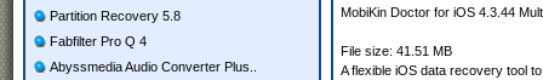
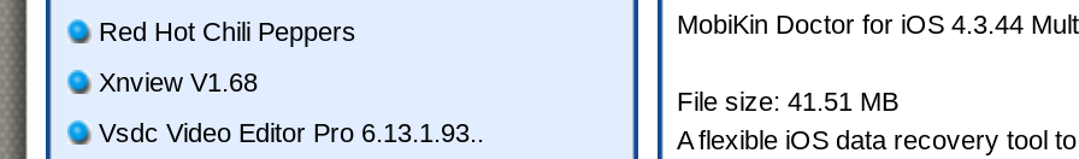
[50,8,181,23] Partition Recovery 5.8 -> [99,17,356,46] Red Hot Chili Peppers
[50,34,147,48] Fabfilter Pro Q 4 -> [99,67,258,96] Xnview V1.68
[50,59,257,74] Abyssmedia Audio Converter Plus.. -> [99,118,484,147] Vsdc Video Editor Pro 6.13.1.93..

